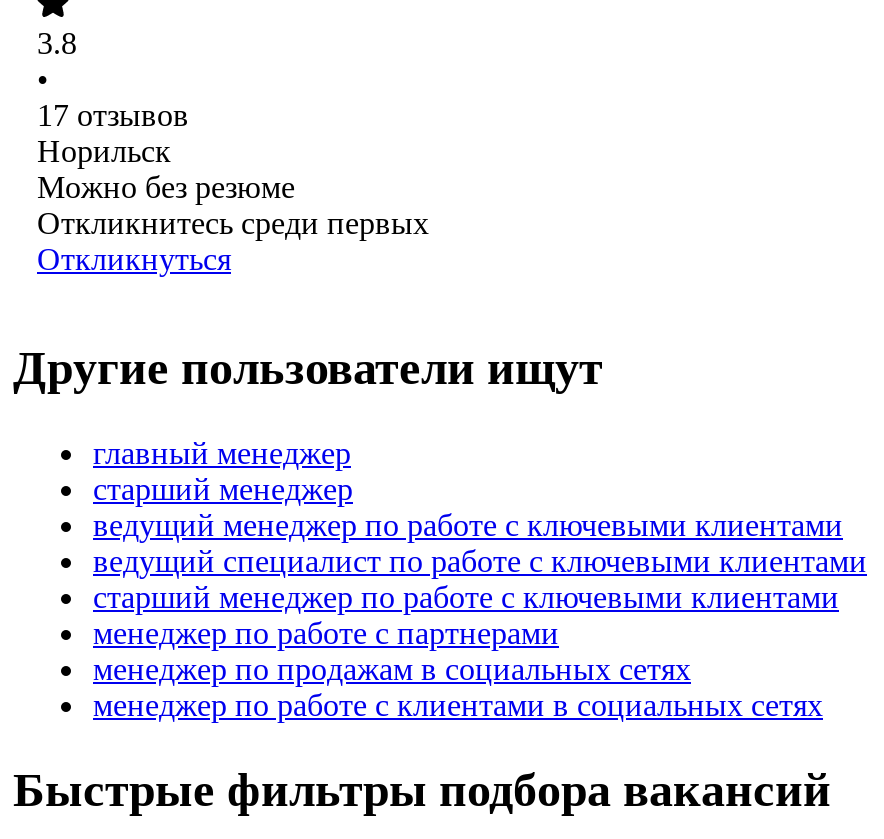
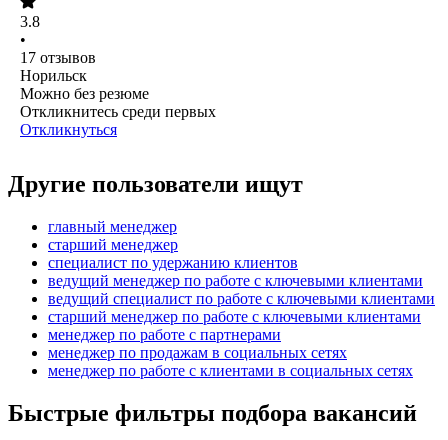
none -> [48,254,298,271] специалист по удержанию клиентов

